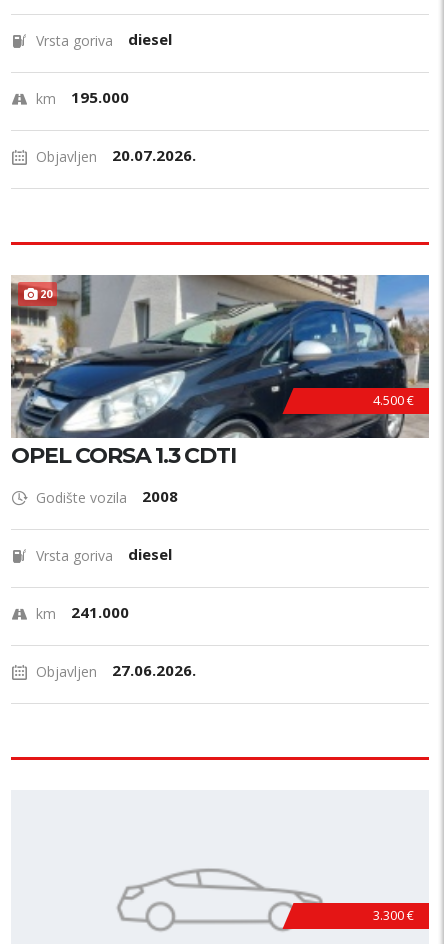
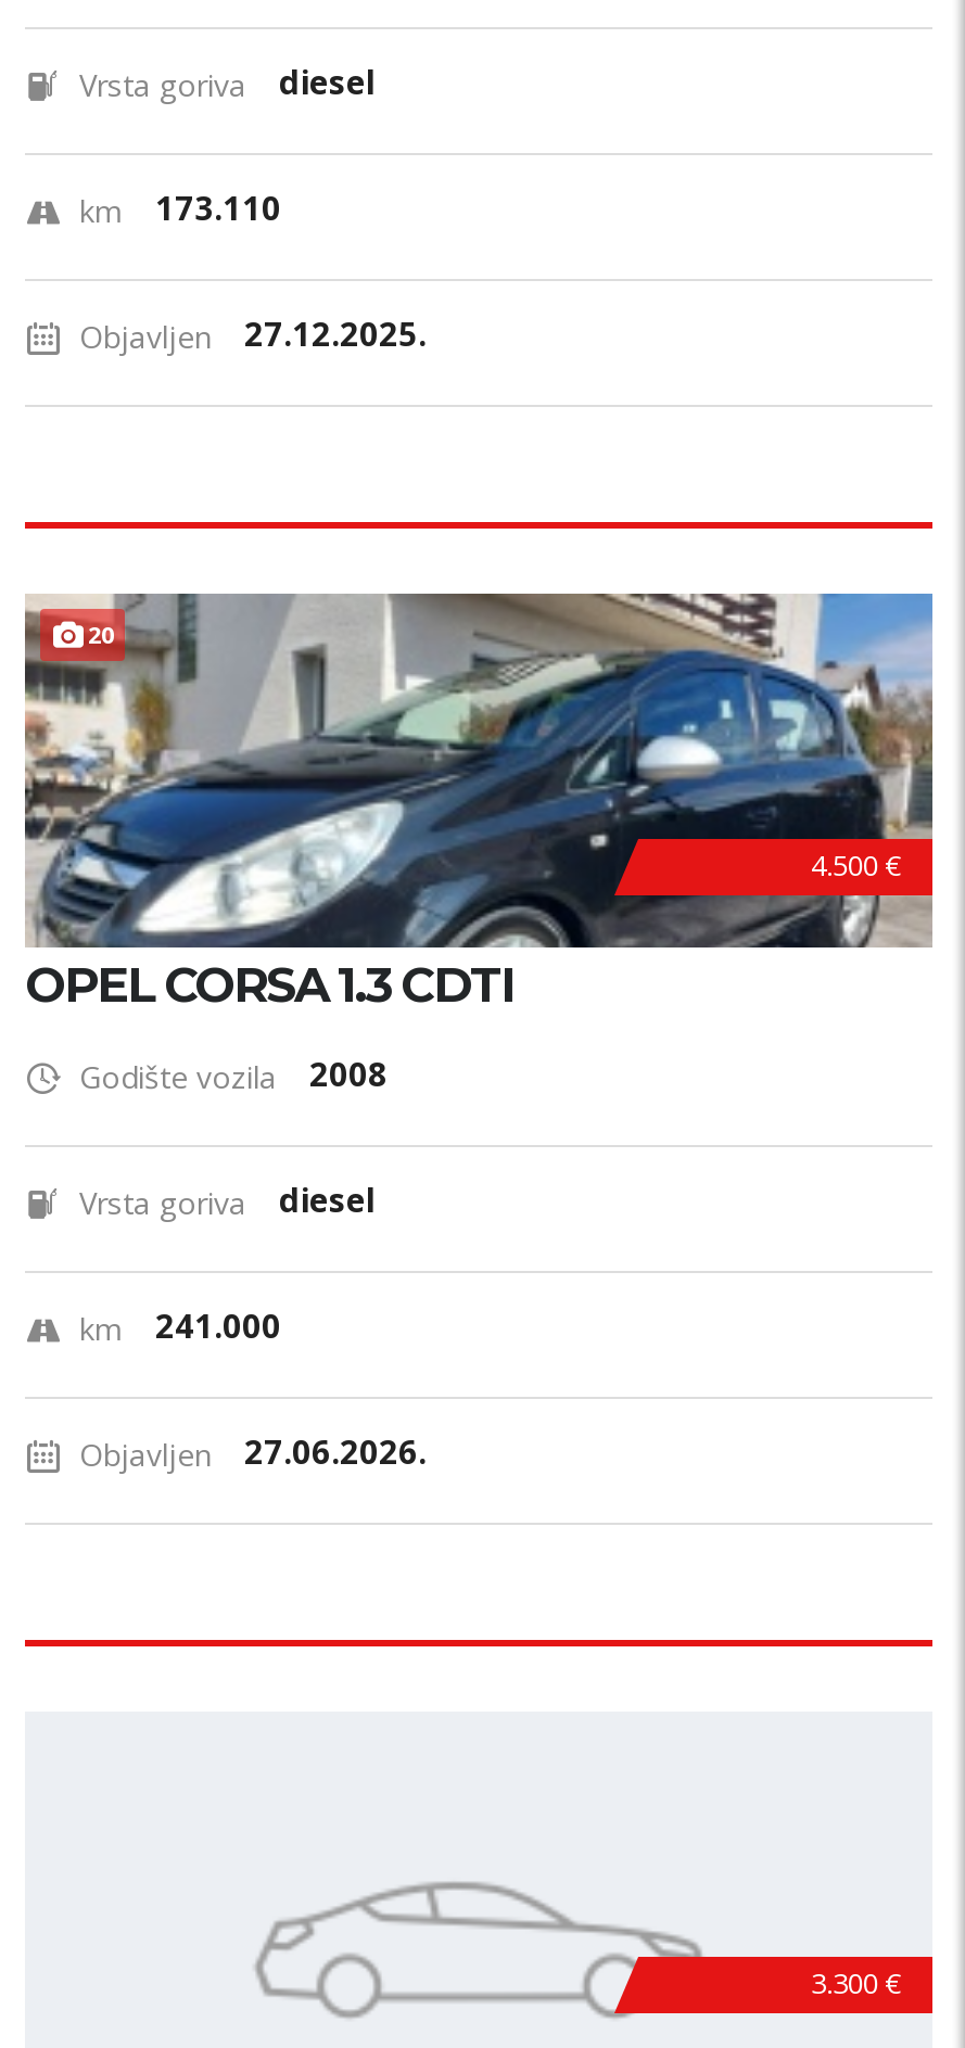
[36,87,129,108] km 195.000 -> [79,186,281,231] km 173.110
[36,145,196,166] Objavljen 20.07.2026. -> [79,311,427,357] Objavljen 27.12.2025.

